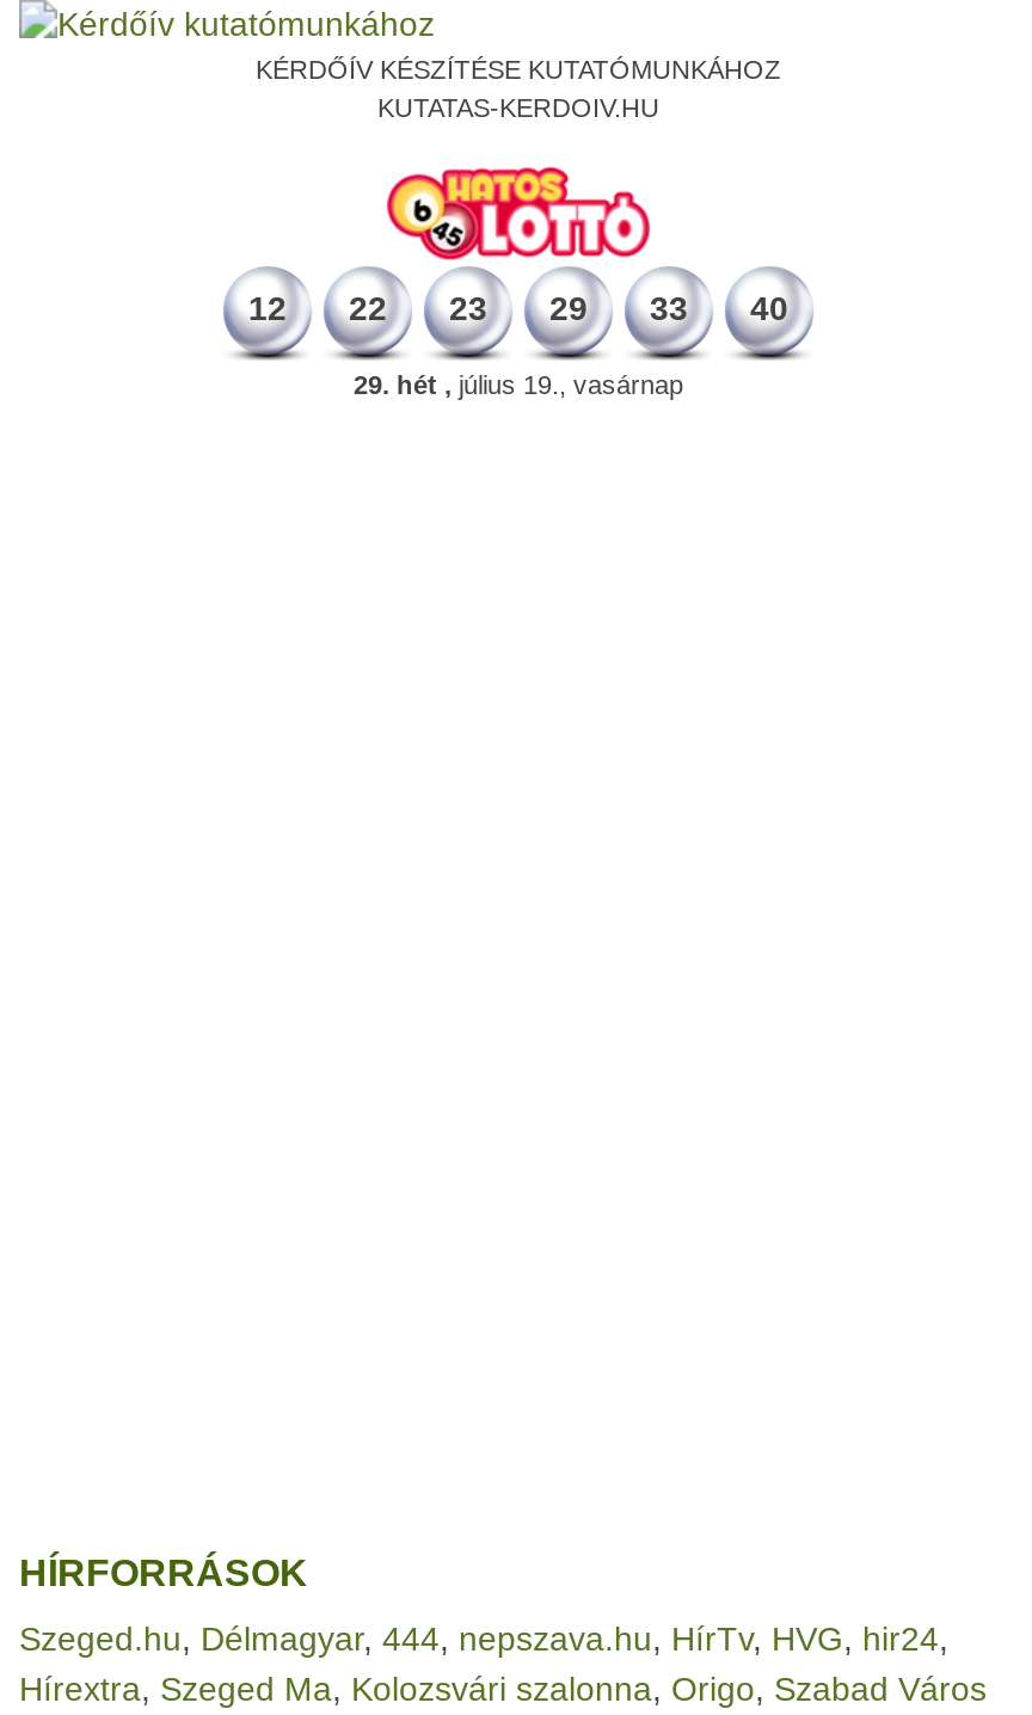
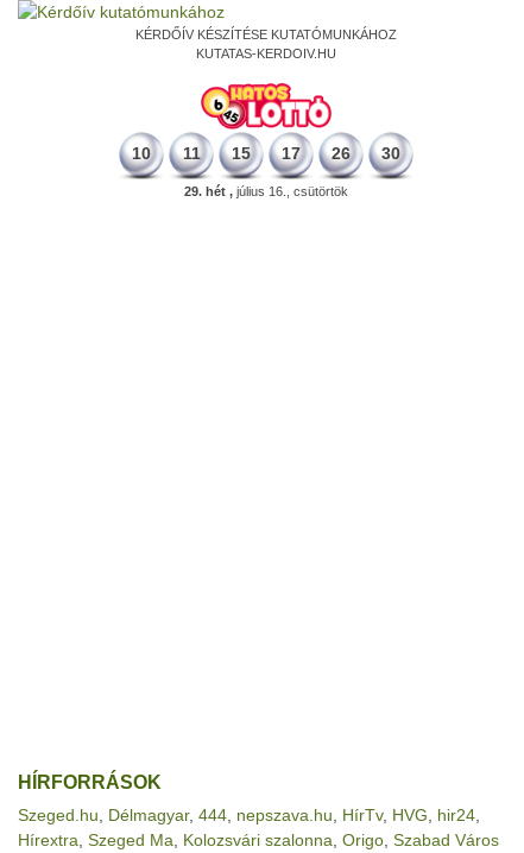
[248,289,287,327] 12 -> [132,144,151,163] 10
[349,289,387,327] 22 -> [182,144,200,163] 11
[449,289,487,327] 23 -> [232,144,251,163] 15
[549,289,588,327] 29 -> [282,144,301,163] 17
[650,289,688,327] 33 -> [332,144,351,163] 26
[750,289,788,327] 40 -> [381,144,400,163] 30
[354,370,683,398] 29. hét , július 19., vasárnap -> [184,184,348,198] 29. hét , július 16., csütörtök

